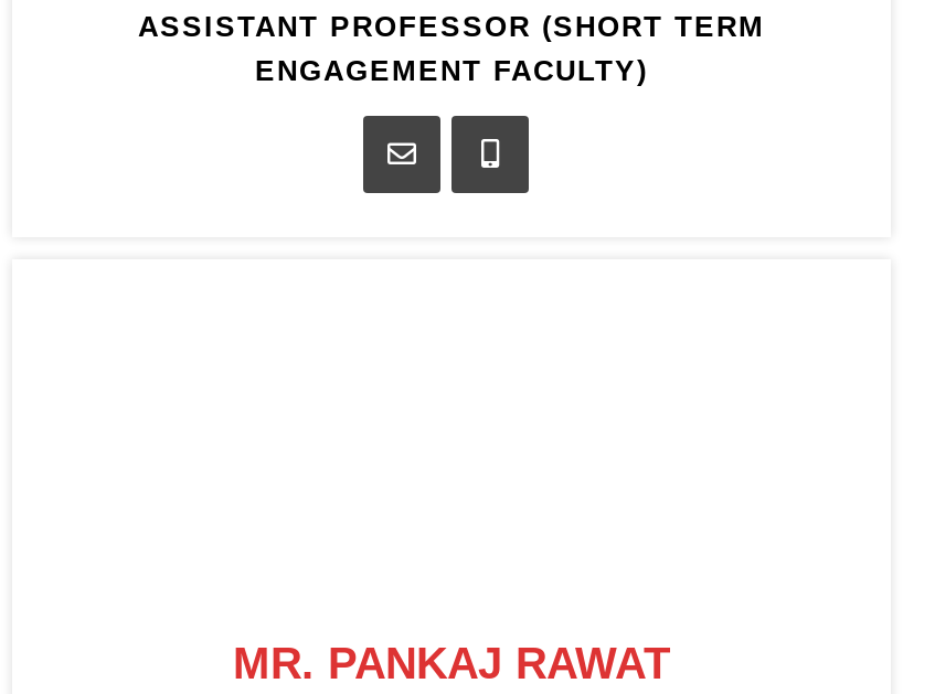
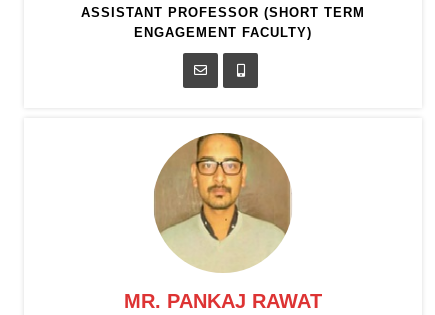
none -> [153,132,292,274] [image]

